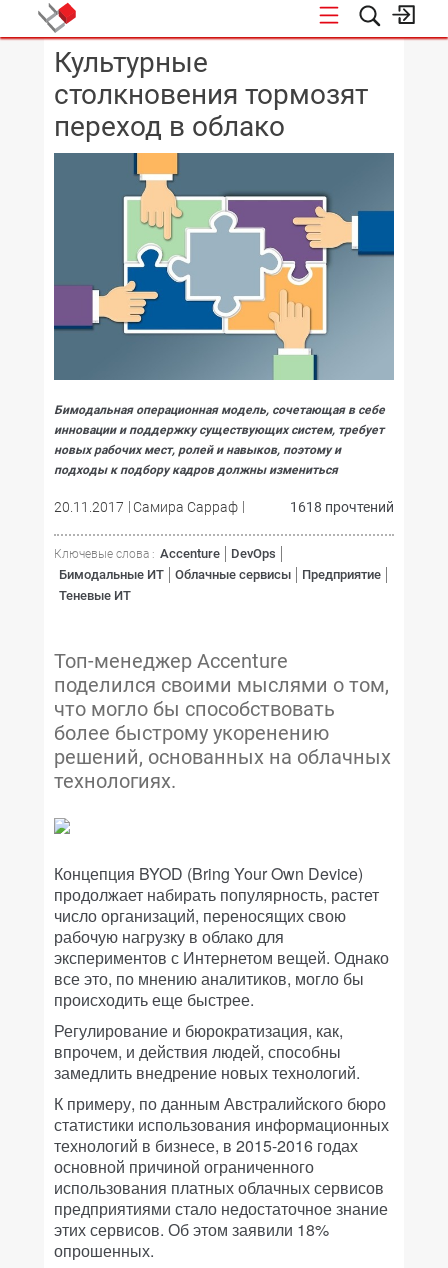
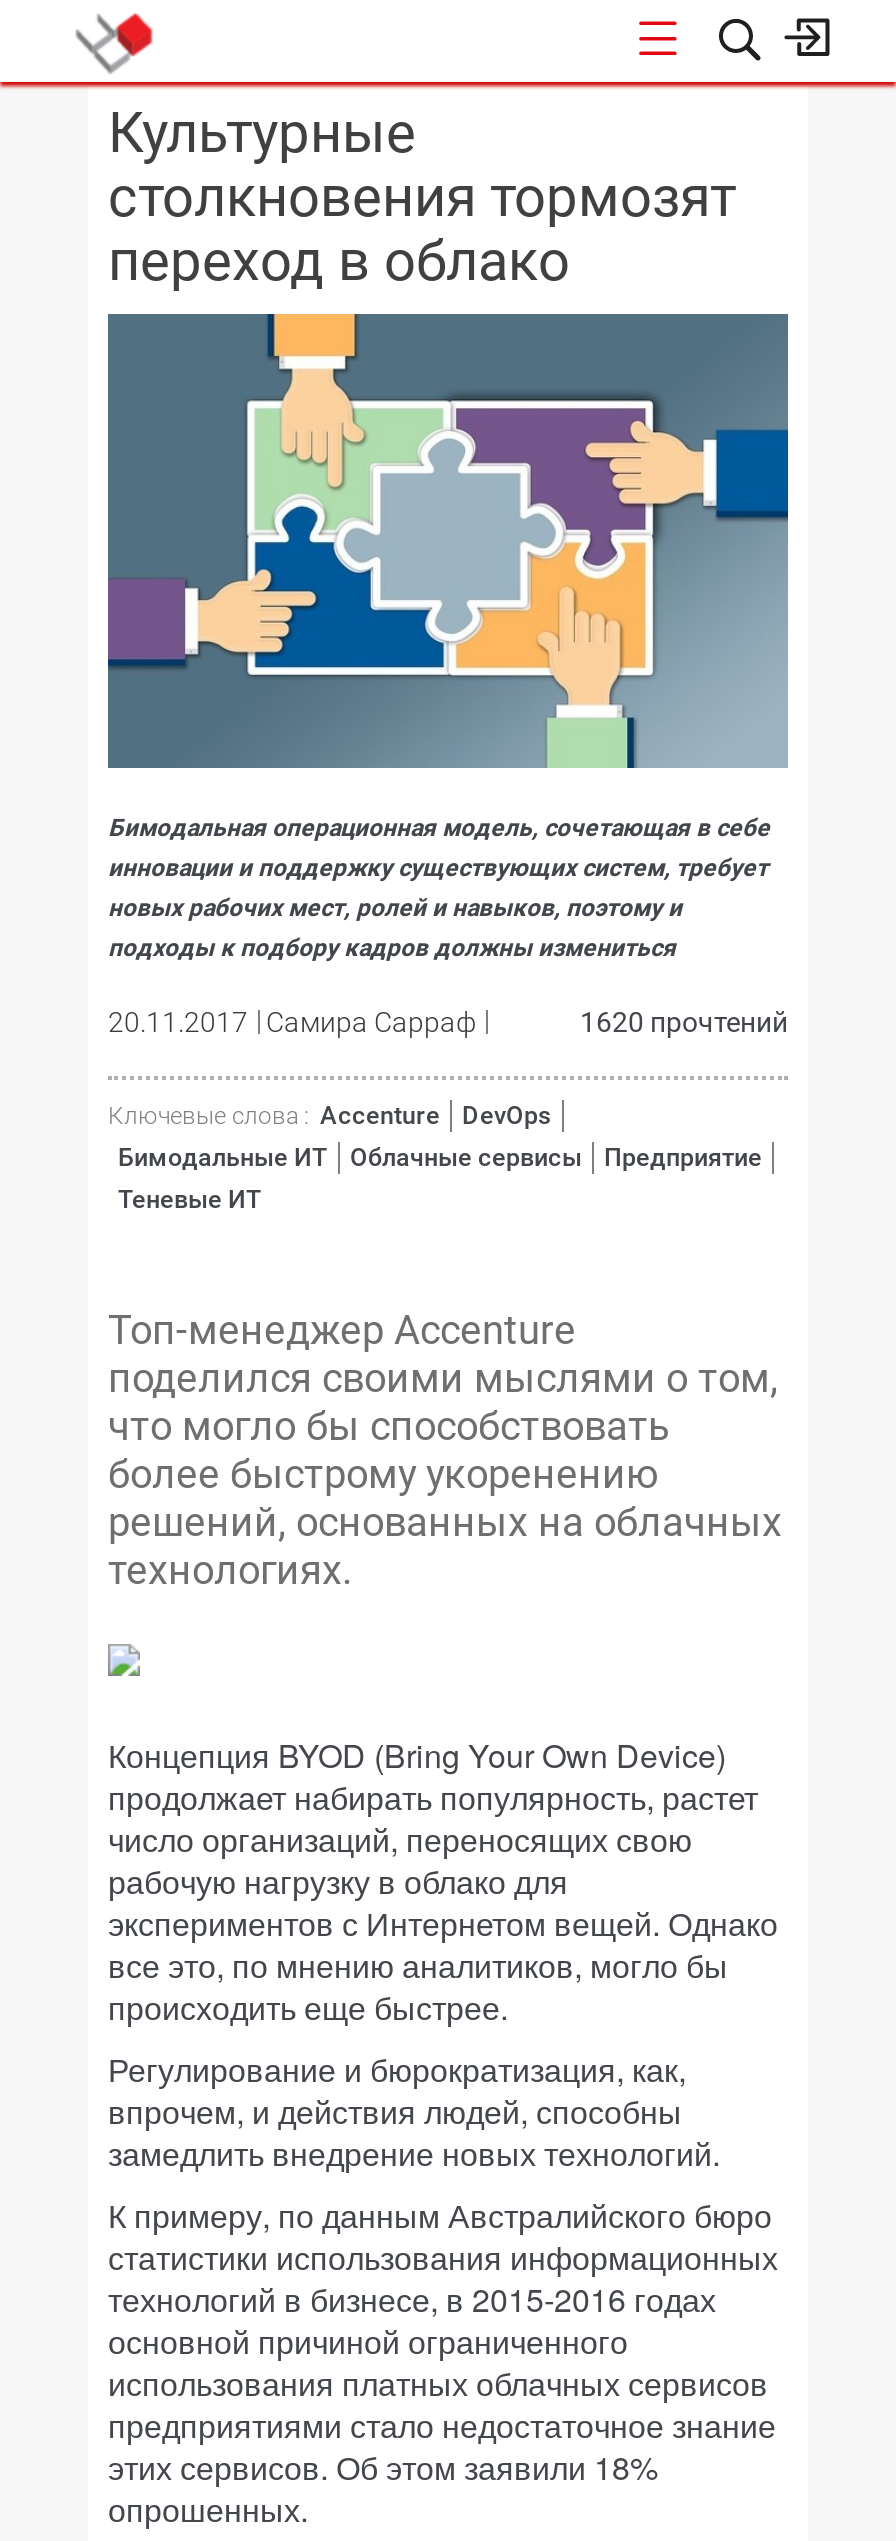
[290,499,394,515] 1618 прочтений -> [580,1005,788,1037] 1620 прочтений

